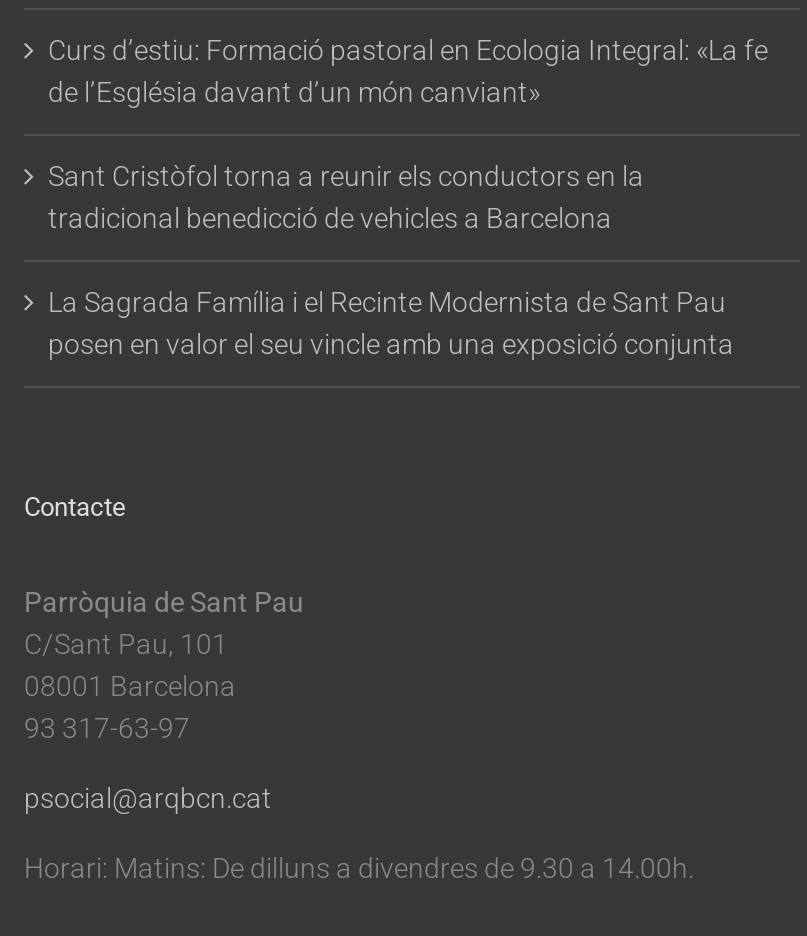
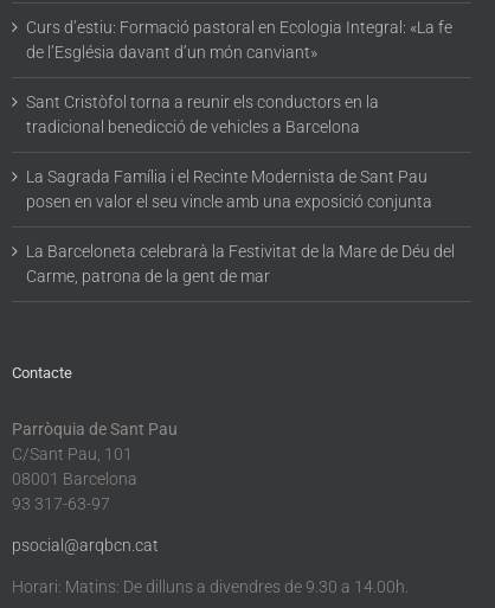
none -> [26,242,455,286] La Barceloneta celebrarà la Festivitat de la Mare de Déu del | Carme, patrona de la gent de mar

